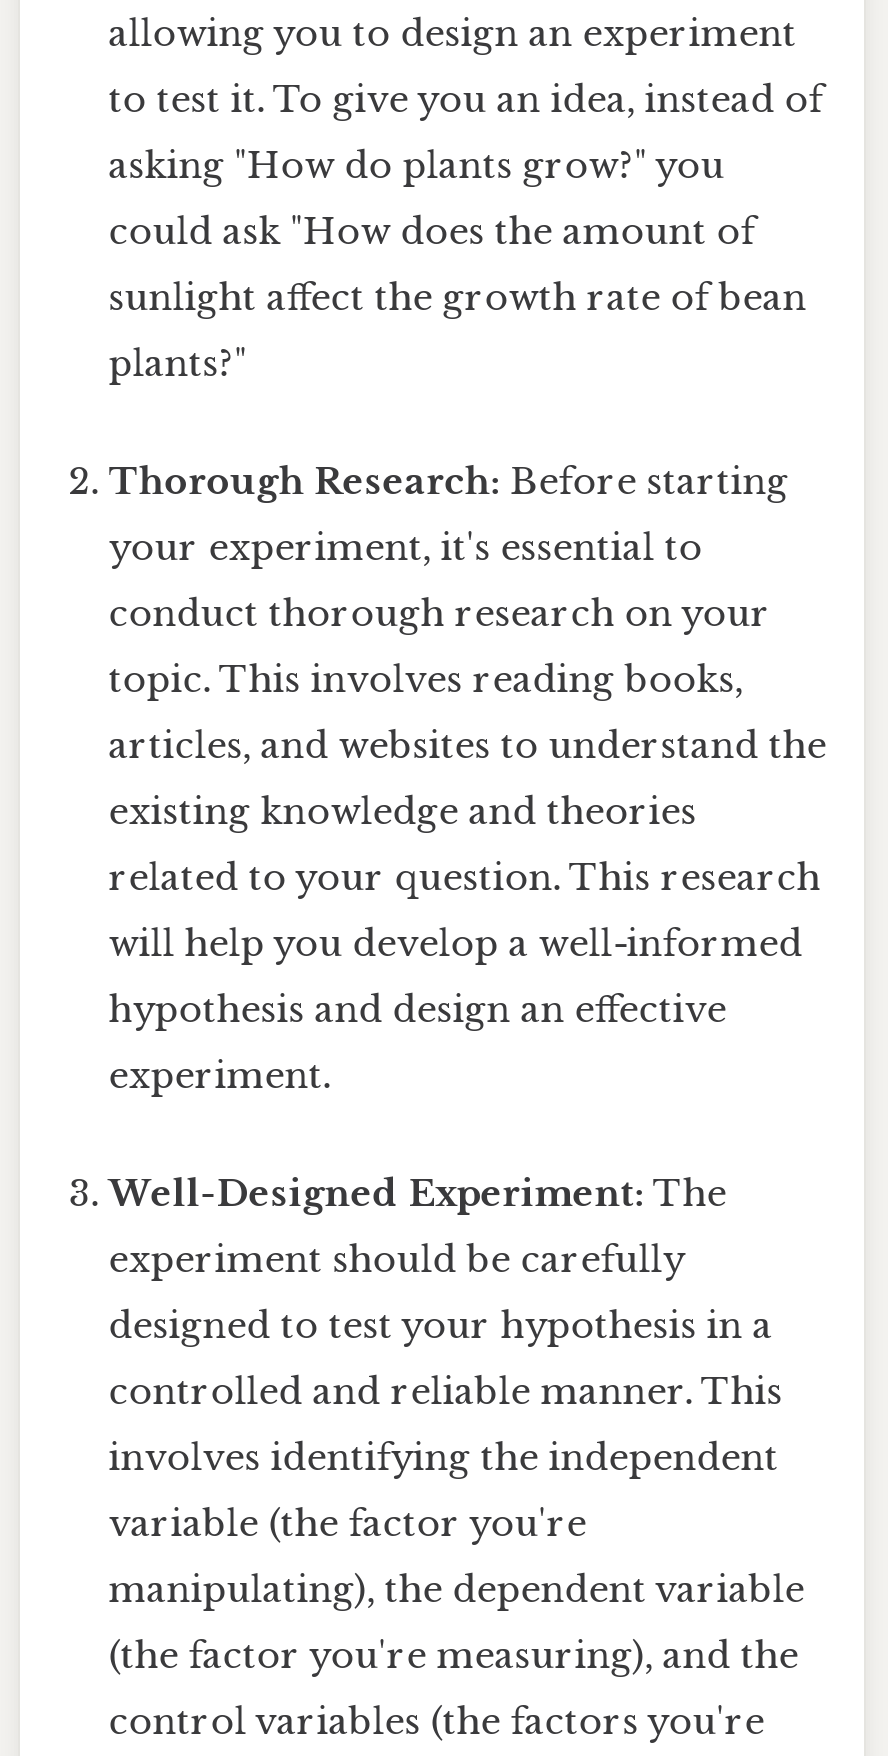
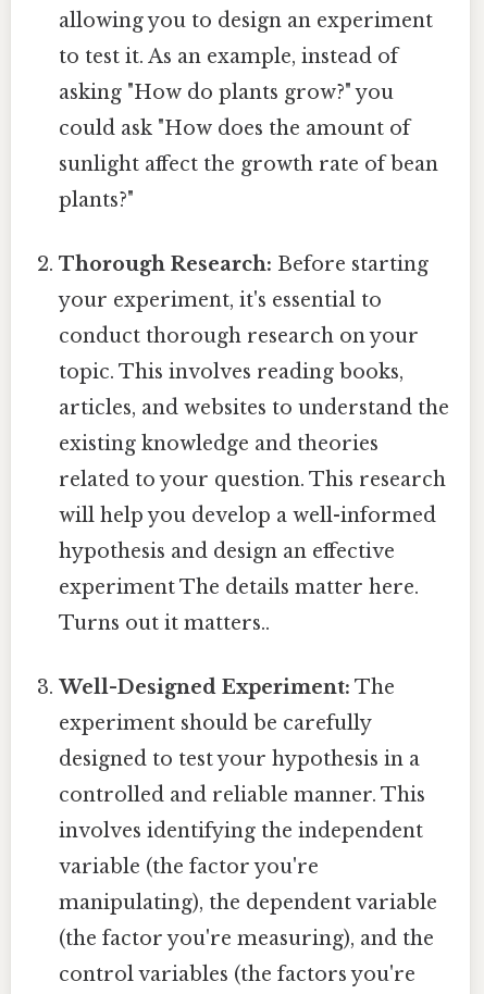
[108,77,822,121] to test it. To give you an idea, instead of -> [59,44,398,68] to test it. As an example, instead of
[108,1054,330,1098] experiment. -> [59,575,419,635] experiment The details matter here. | Turns out it matters..

